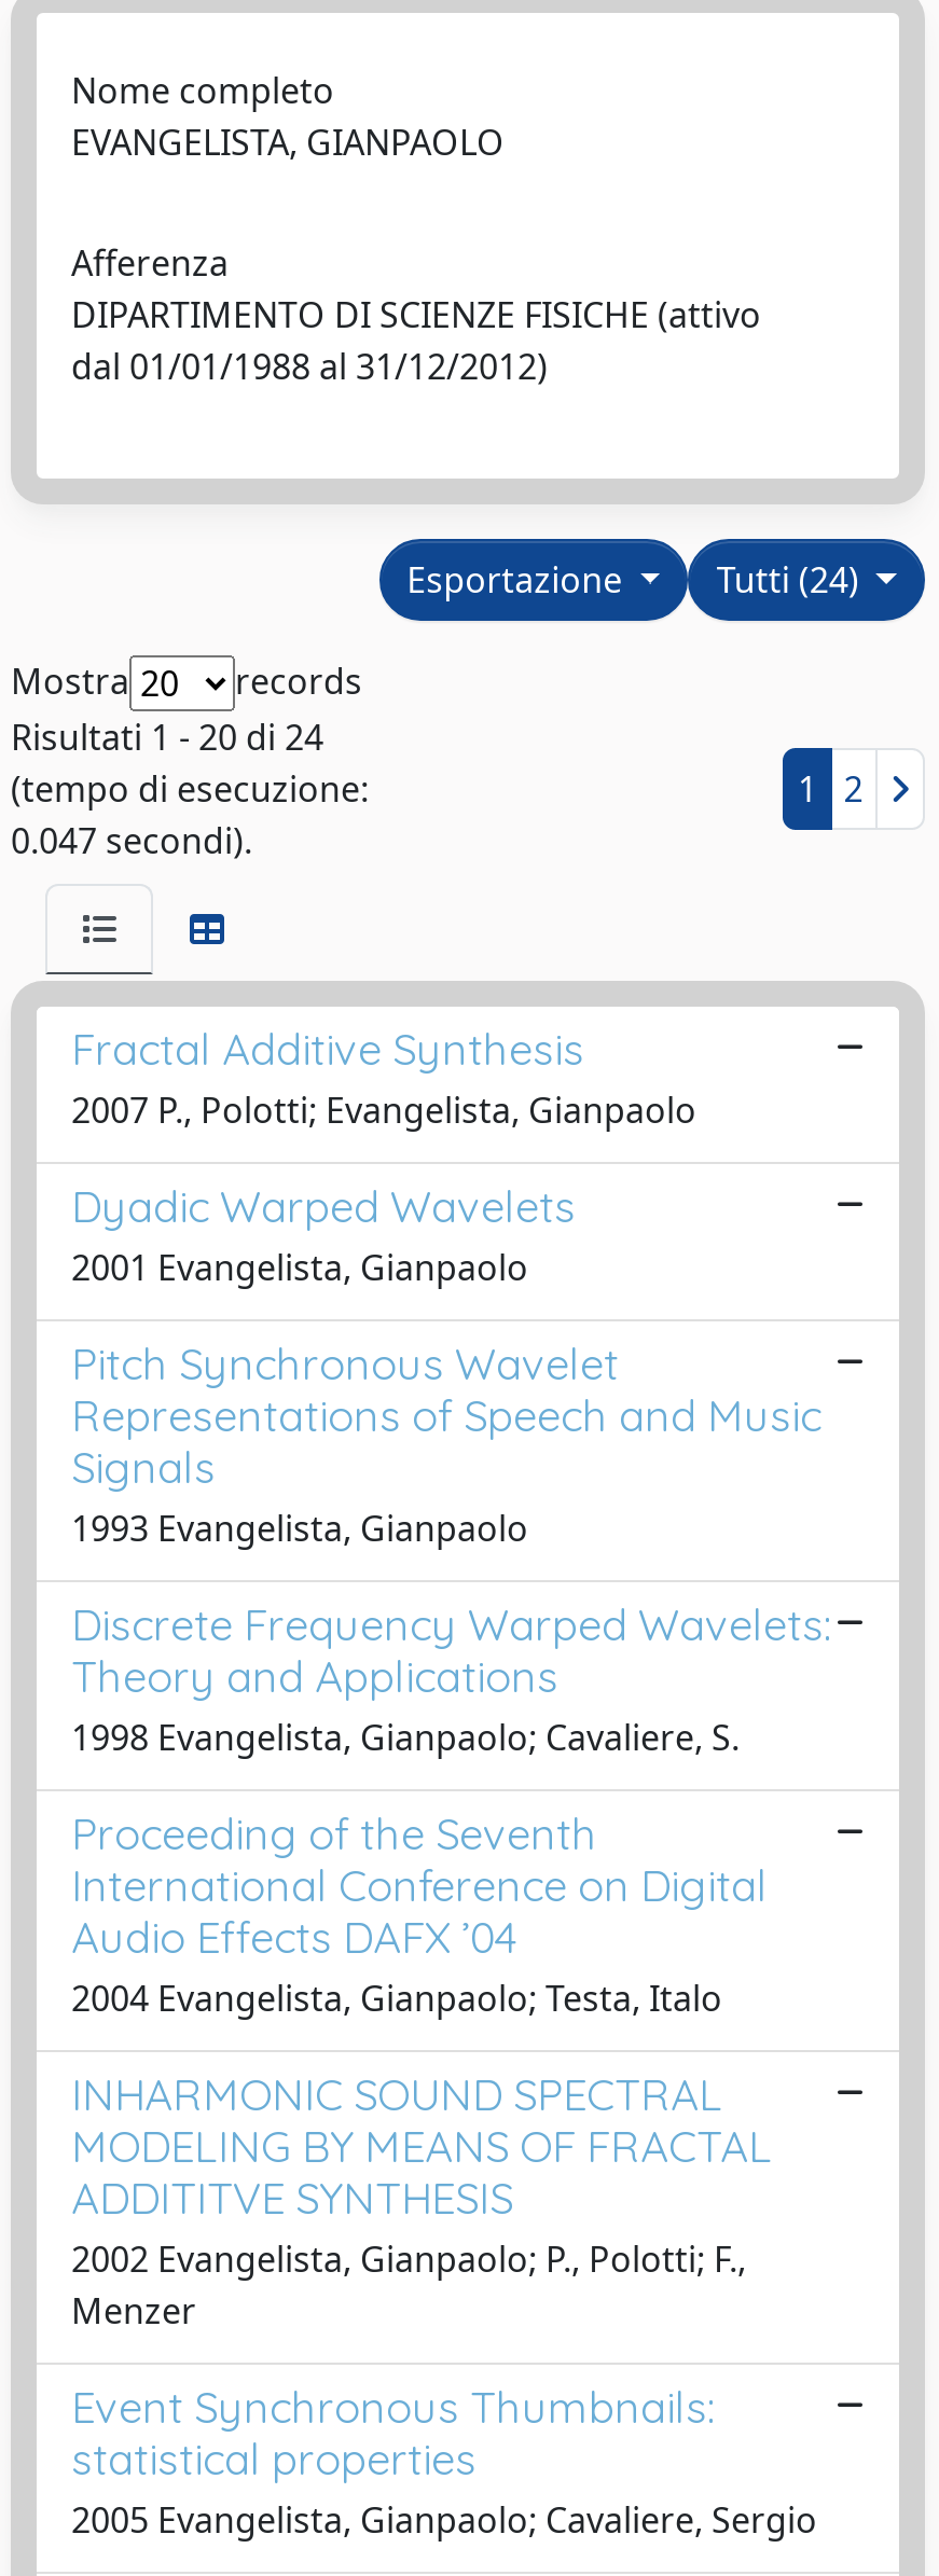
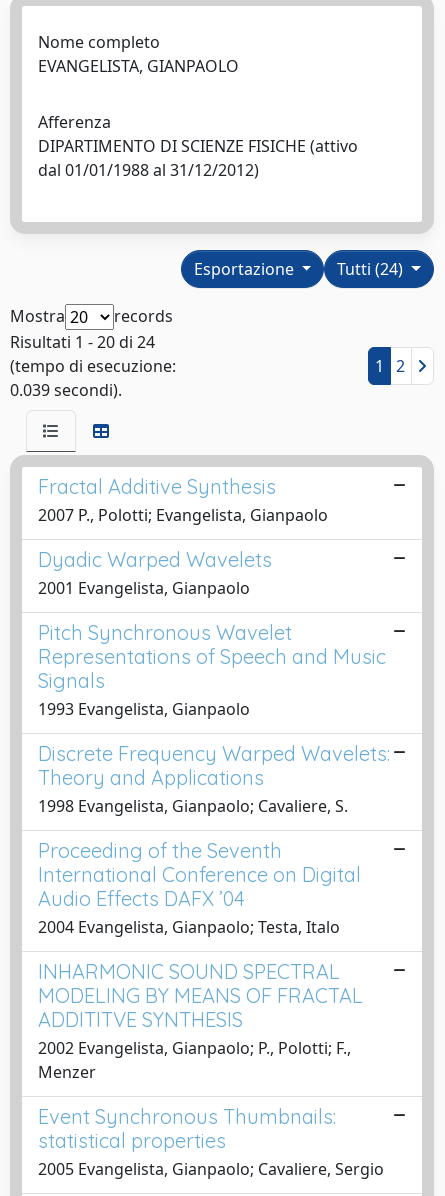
[11,817,252,864] 0.047 secondi). -> [10,379,122,401] 0.039 secondi).

